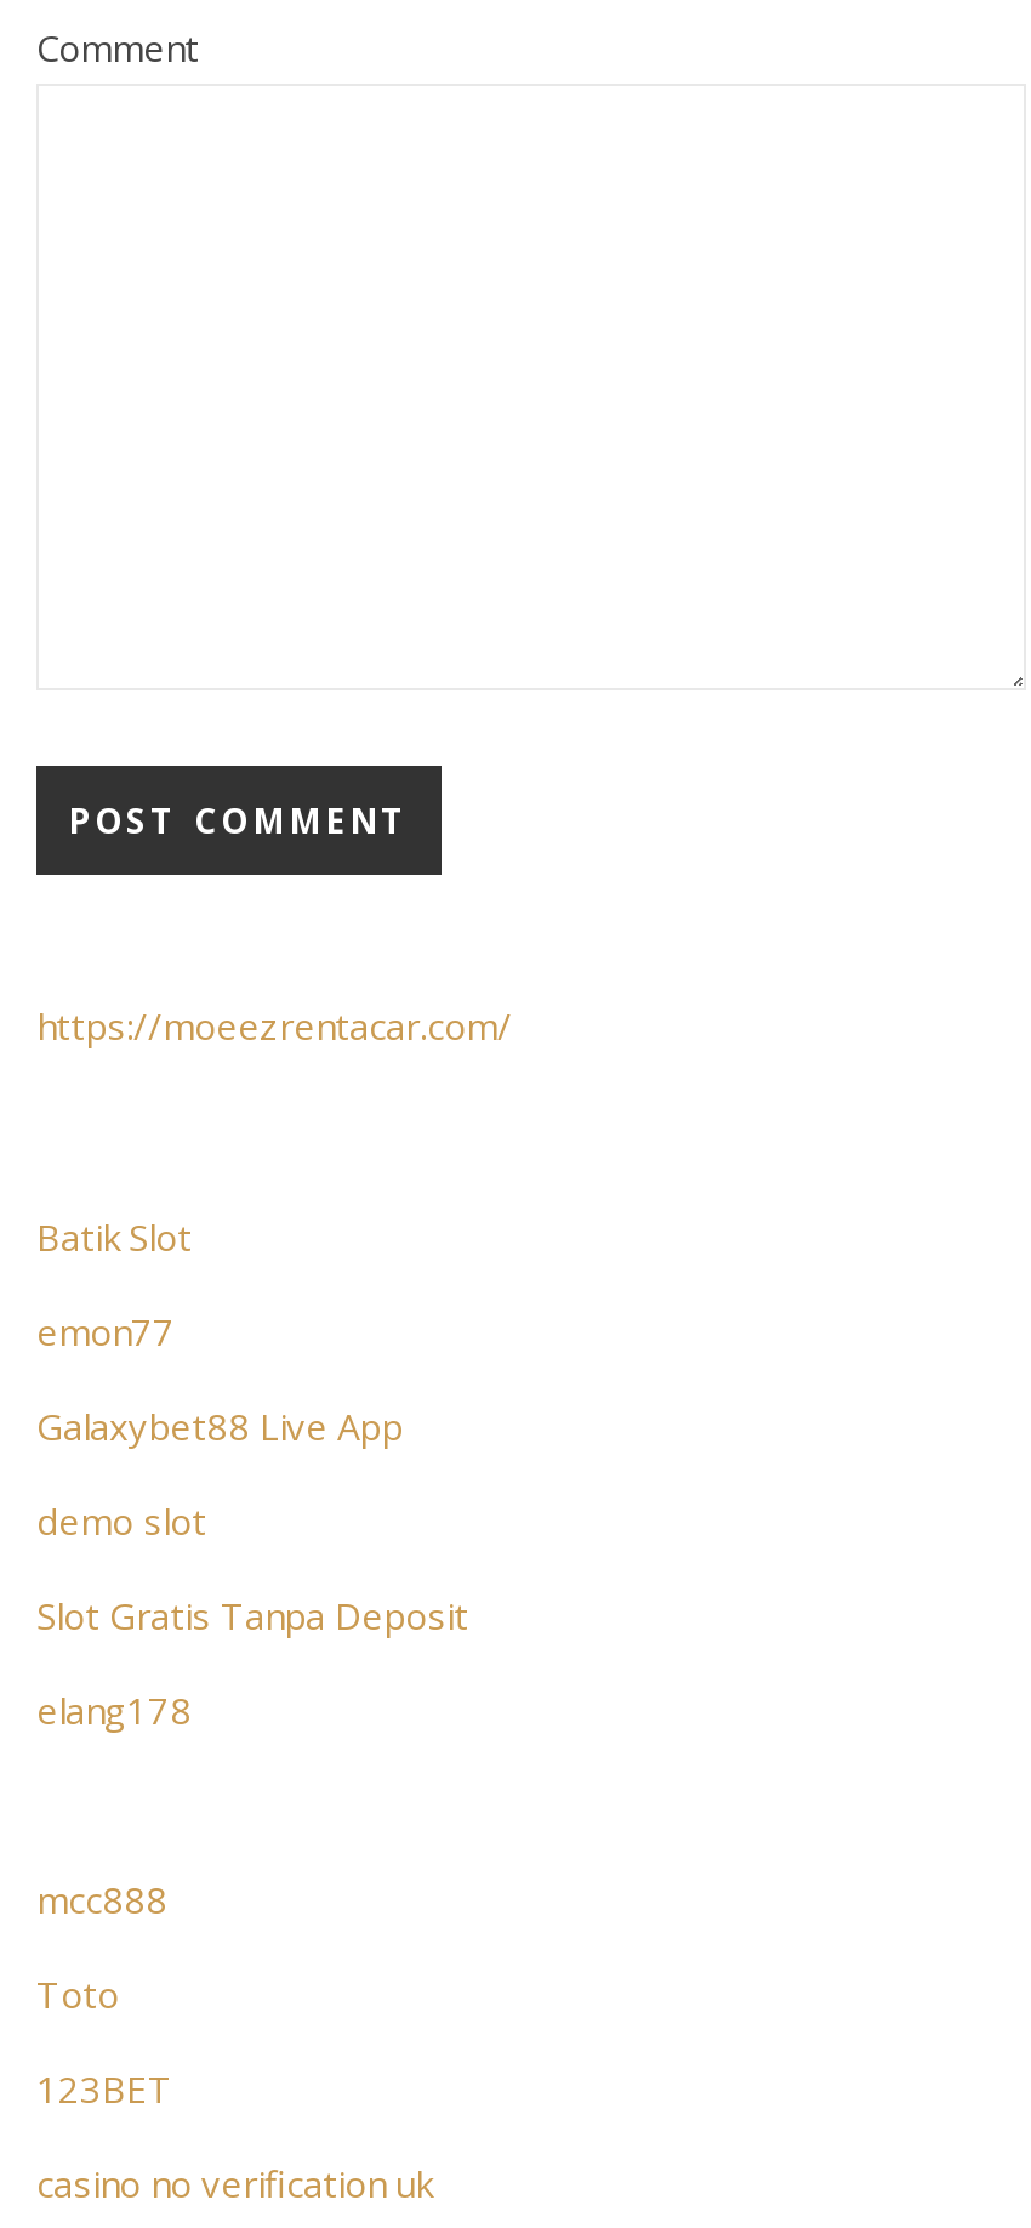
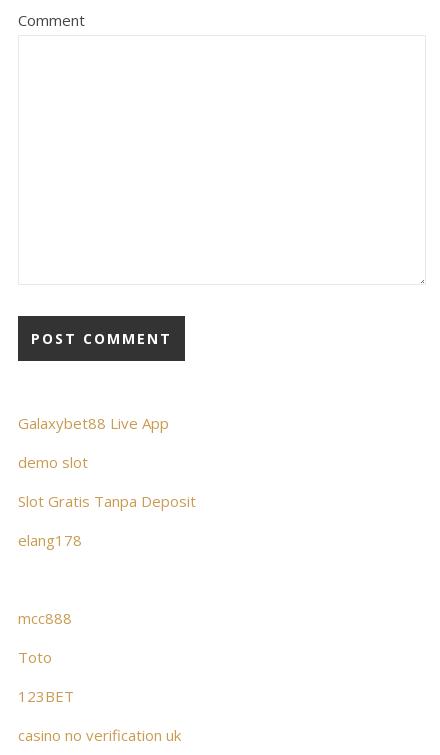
[36,1001,512,1050] https://moeezrentacar.com/ -> none
[36,1212,192,1355] Batik Slot | emon77 -> none

